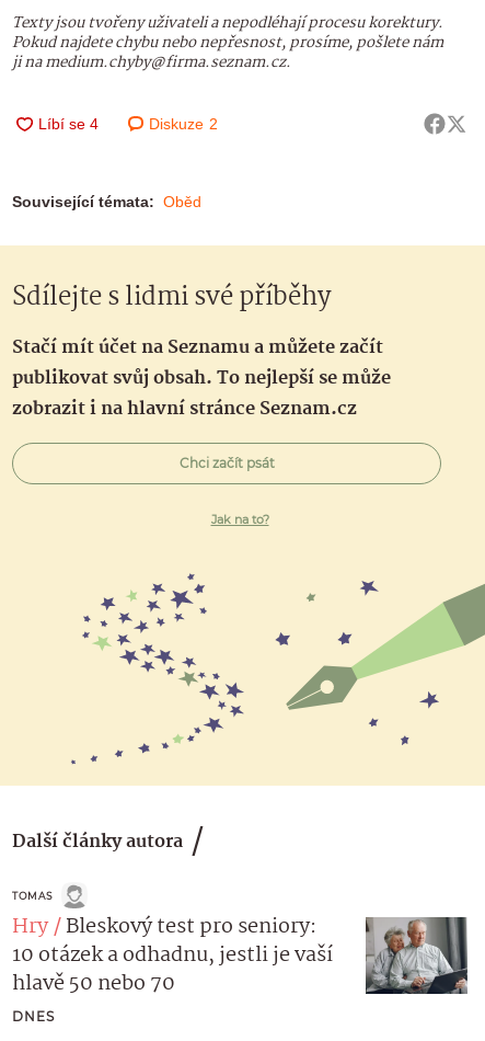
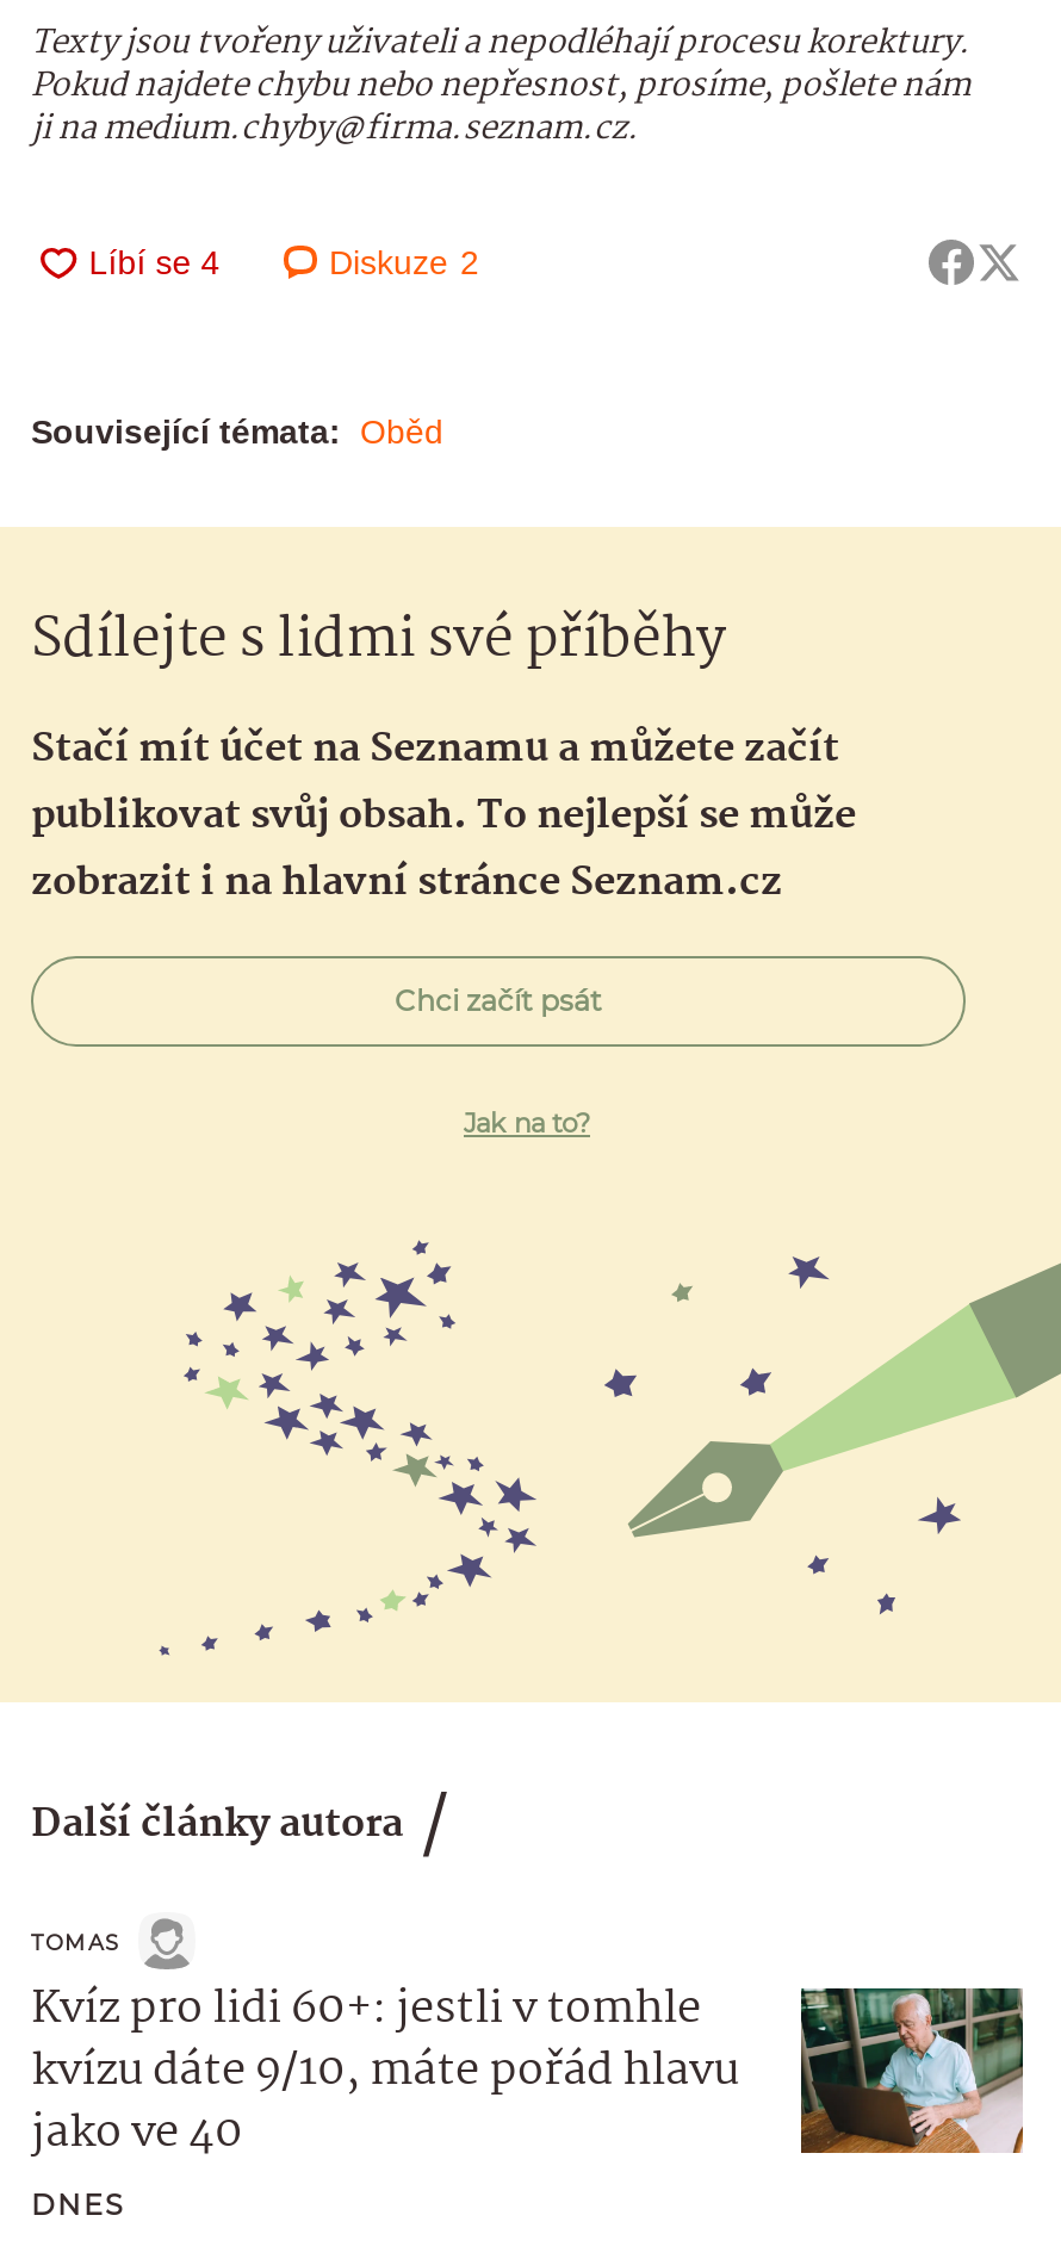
[12,911,469,1001] [image] | Hry Bleskový test pro seniory: | 10 otázek a odhadnu, jestli je vaší | hlavě 50 nebo 70 -> [31,1974,1025,2170] [image] | Kvíz pro lidi 60+: jestli v tomhle | kvízu dáte 9/10, máte pořád hlavu | jako ve 40

